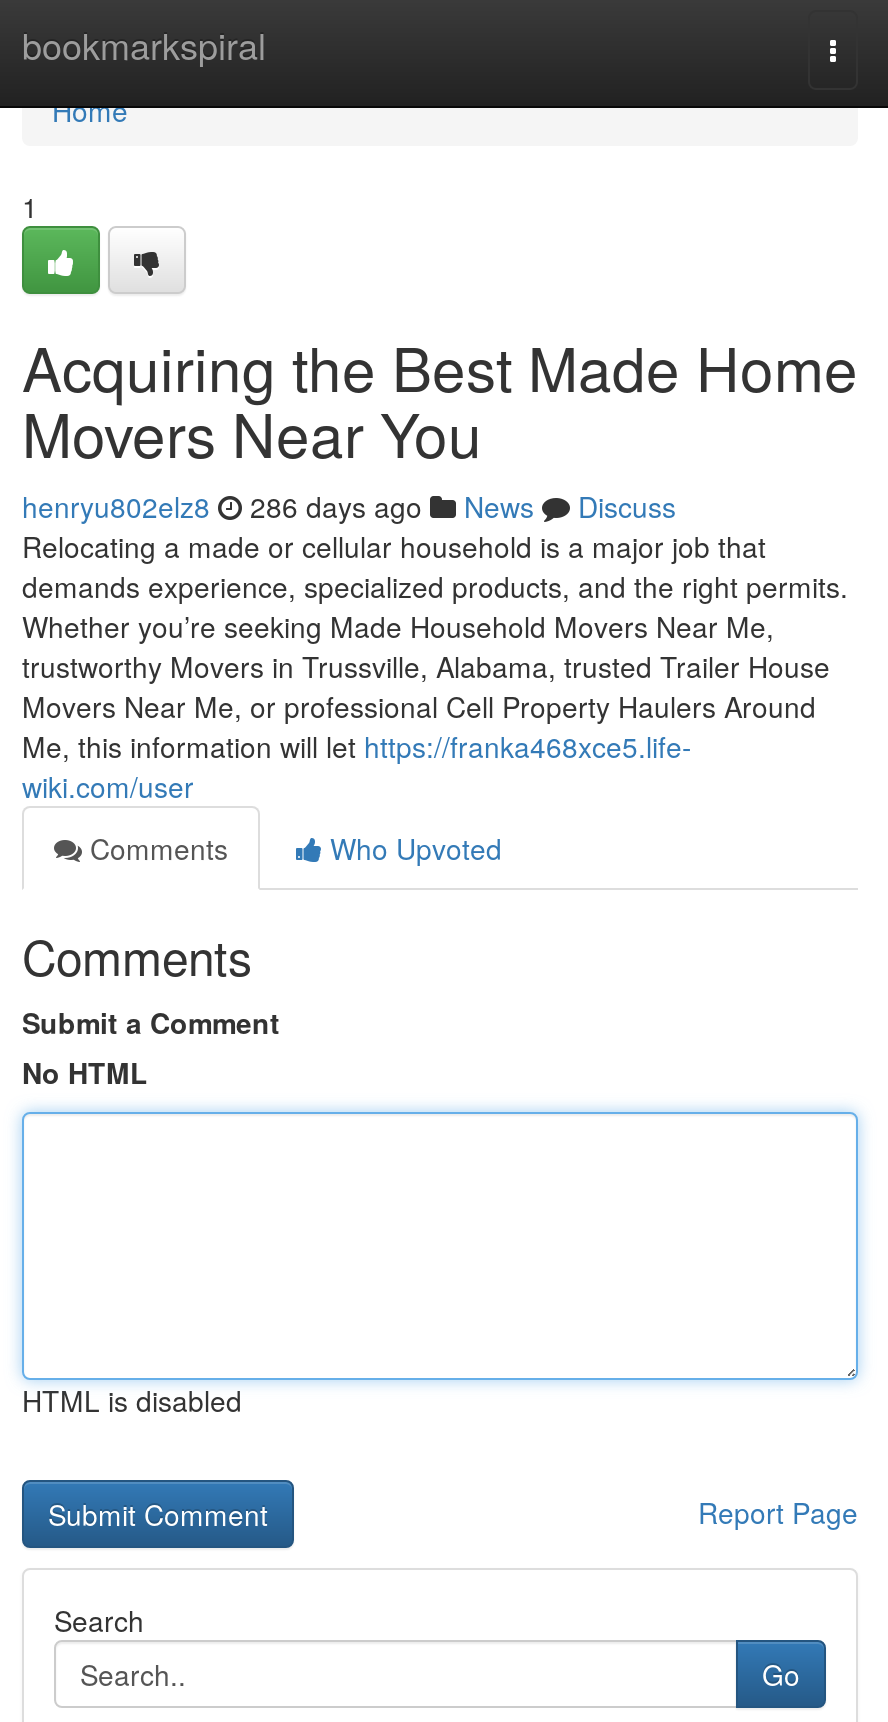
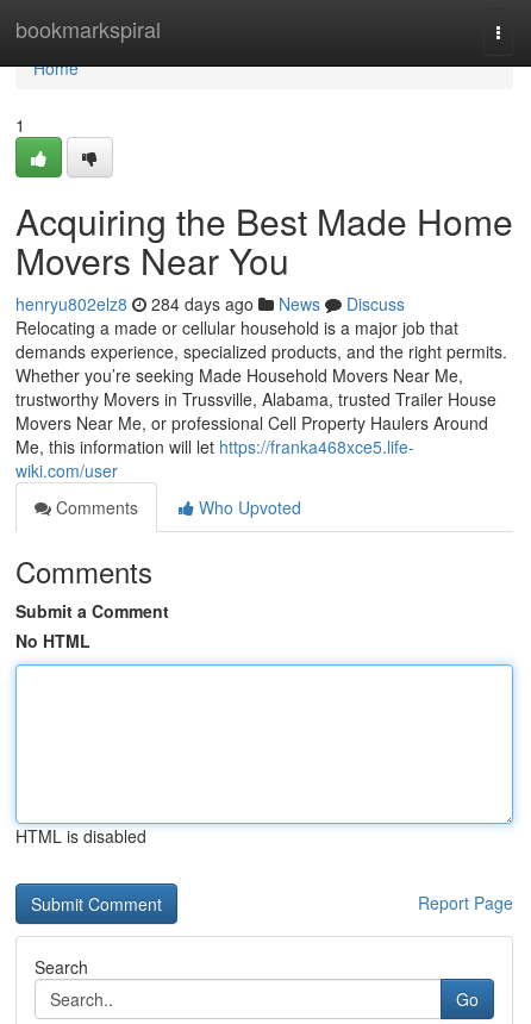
[22,486,676,526] henryu802elz8 286 days ago News Discuss -> [15,292,405,316] henryu802elz8 284 days ago News Discuss

